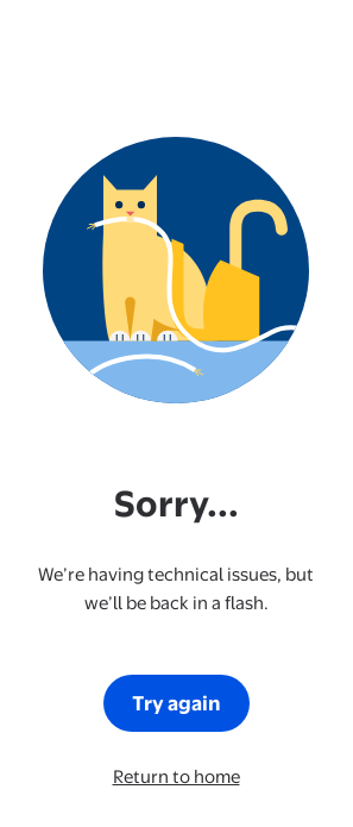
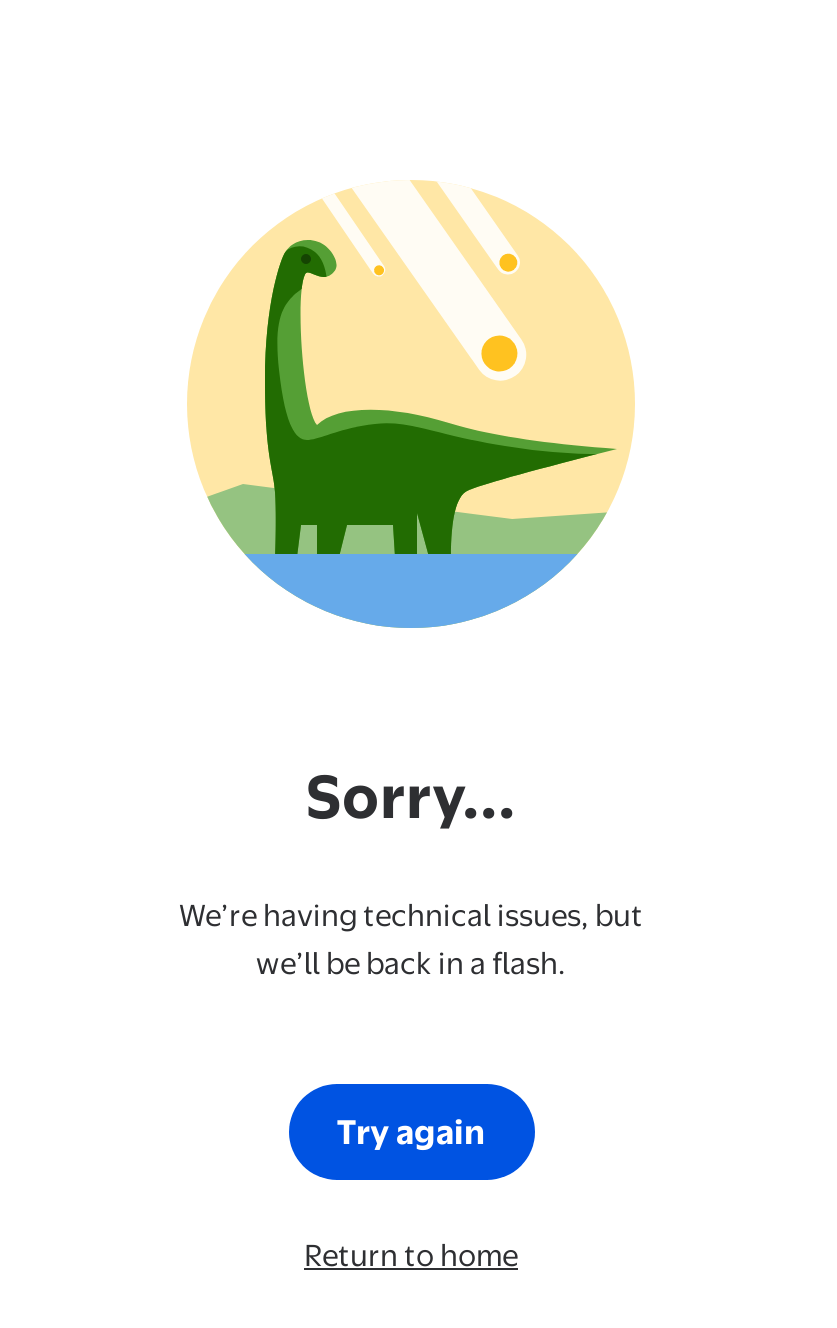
[42,136,310,377] [image] -> [187,180,635,582] [image]

